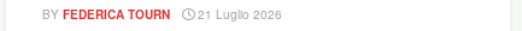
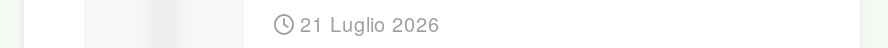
[42,6,170,22] BY FEDERICA TOURN -> none

